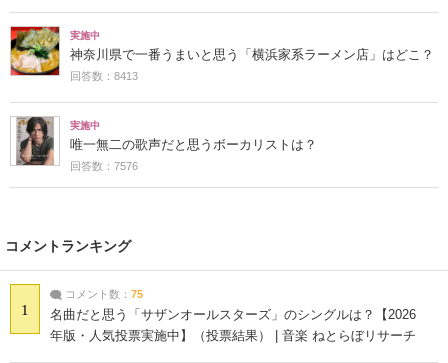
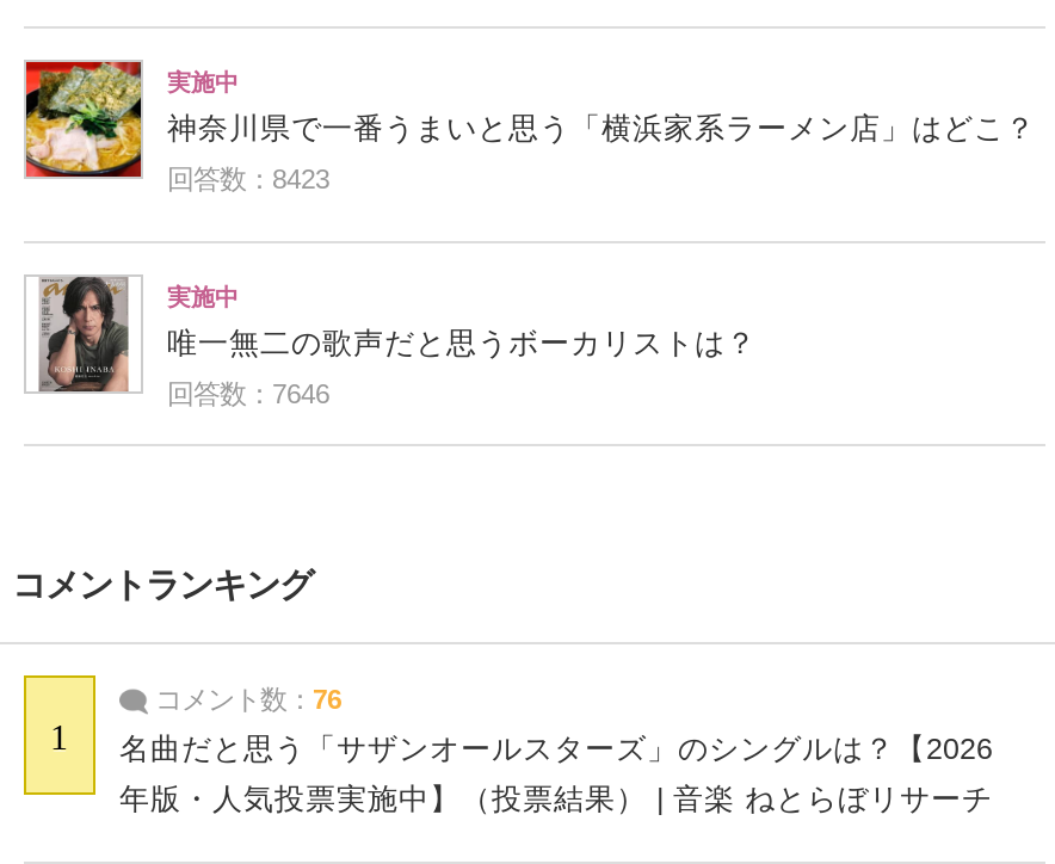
[70,70,138,82] 回答数：8413 -> [167,164,329,193] 回答数：8423
[70,160,138,172] 回答数：7576 -> [167,379,329,408] 回答数：7646
[62,288,143,300] コメント数：75 -> [148,685,341,713] コメント数：76

